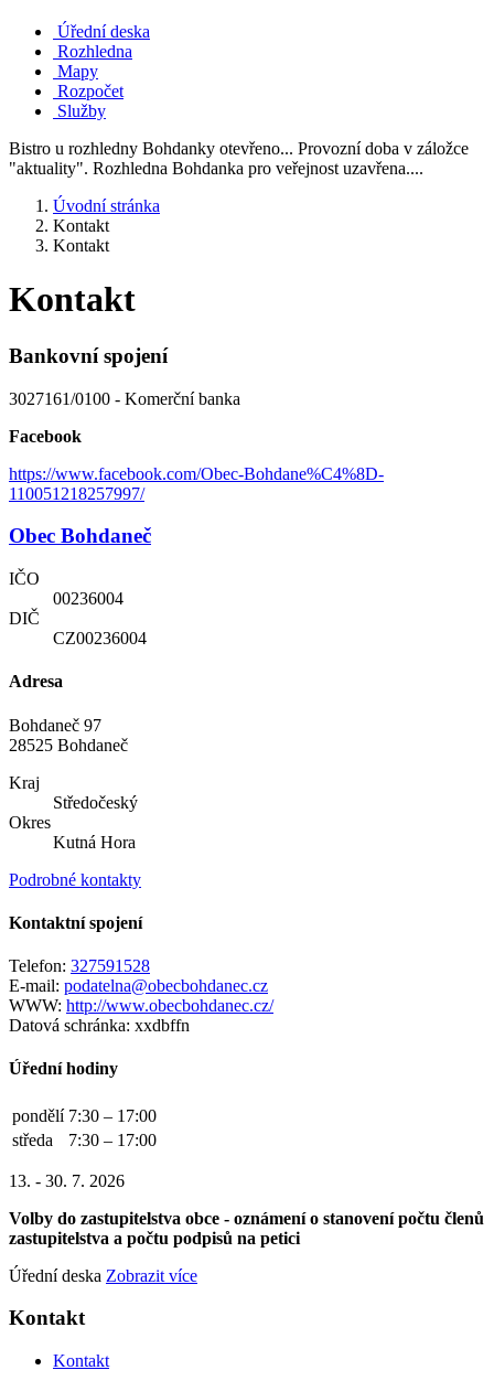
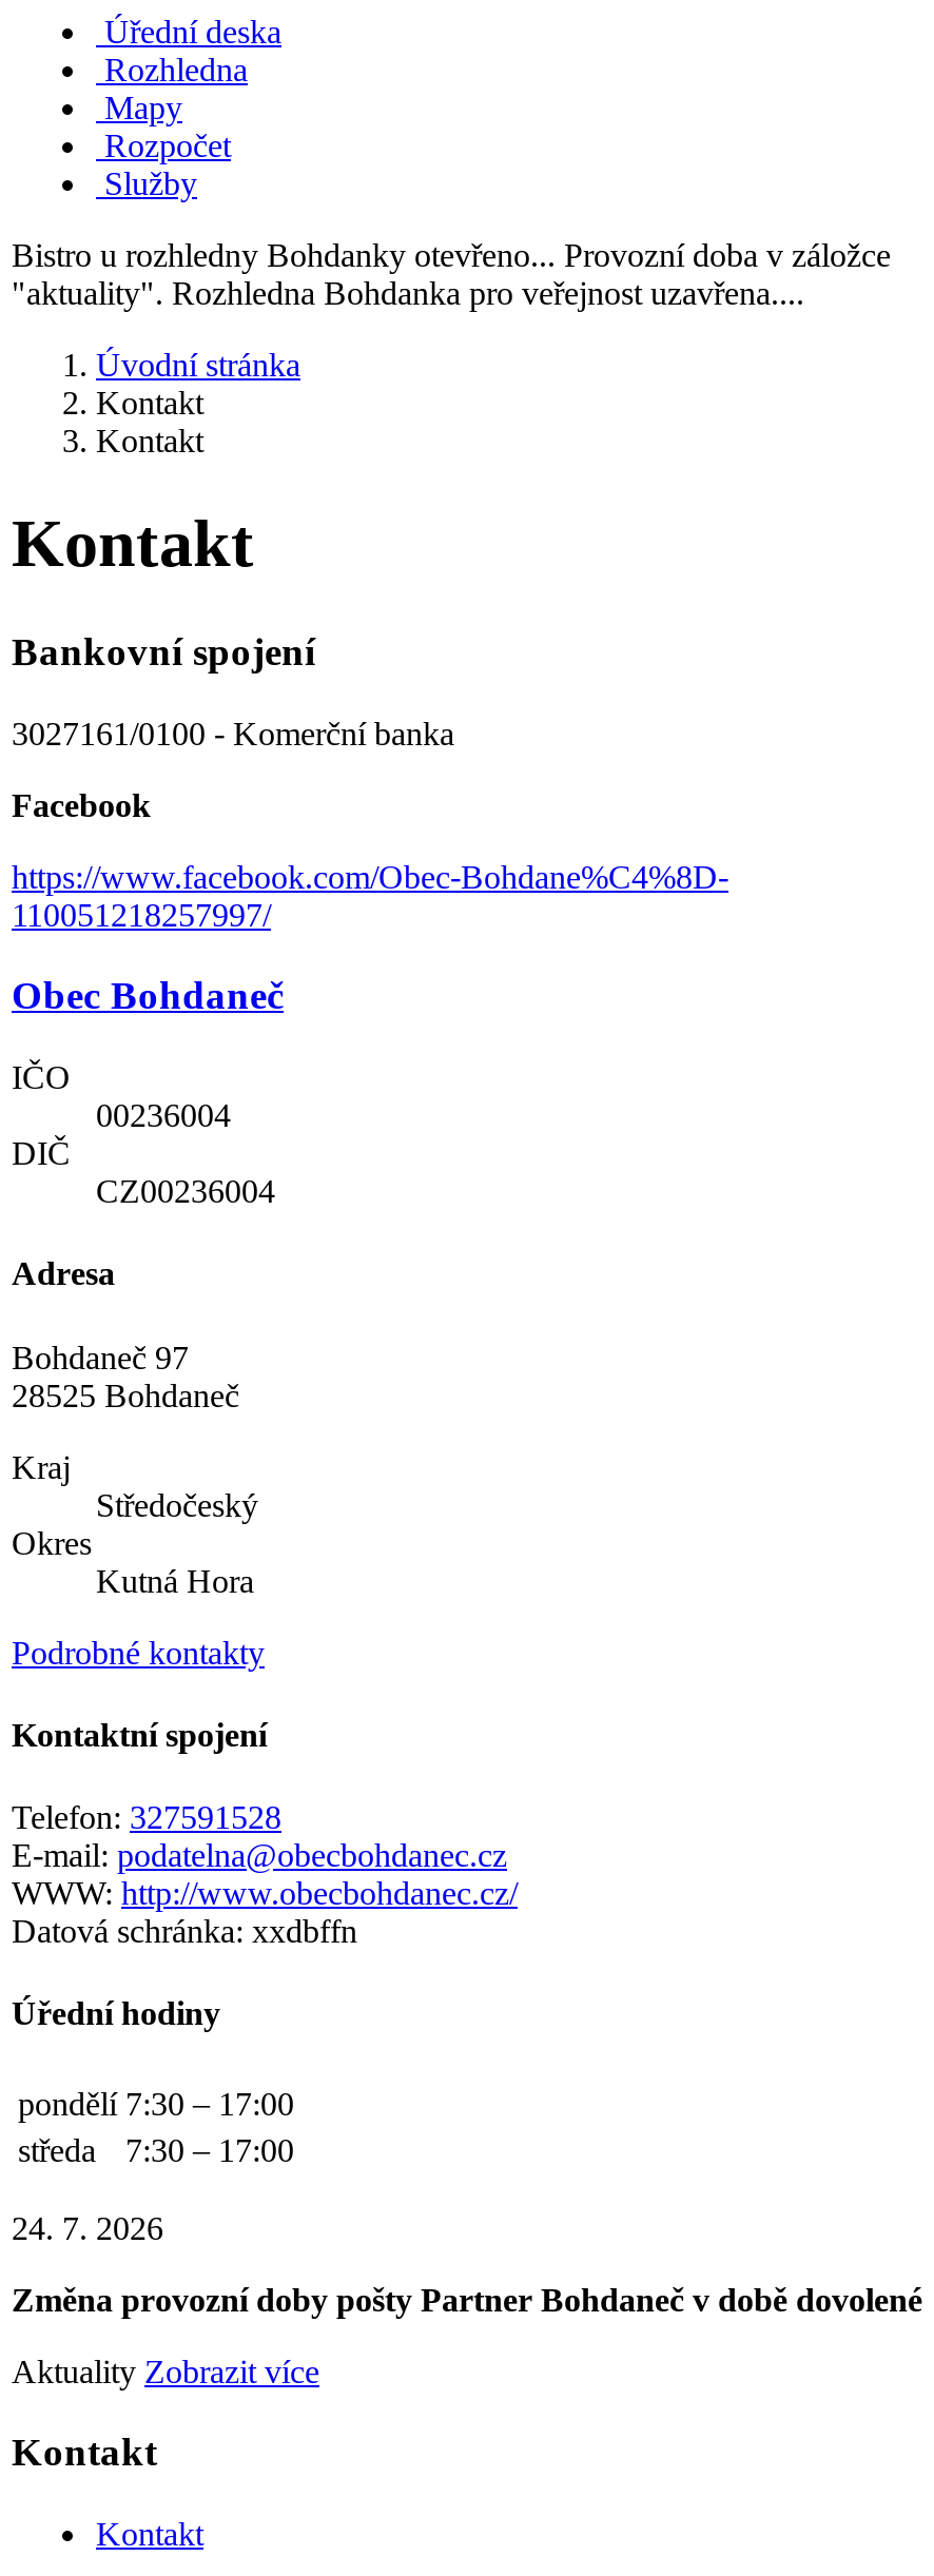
[9,1171,125,1190] 13. - 30. 7. 2026 -> [12,2209,163,2245] 24. 7. 2026
[9,1208,484,1247] Volby do zastupitelstva obce - oznámení o stanovení počtu členů | zastupitelstva a počtu podpisů na petici -> [12,2281,922,2317] Změna provozní doby pošty Partner Bohdaneč v době dovolené
[9,1266,197,1285] Úřední deska Zobrazit více -> [12,2353,319,2389] Aktuality Zobrazit více

